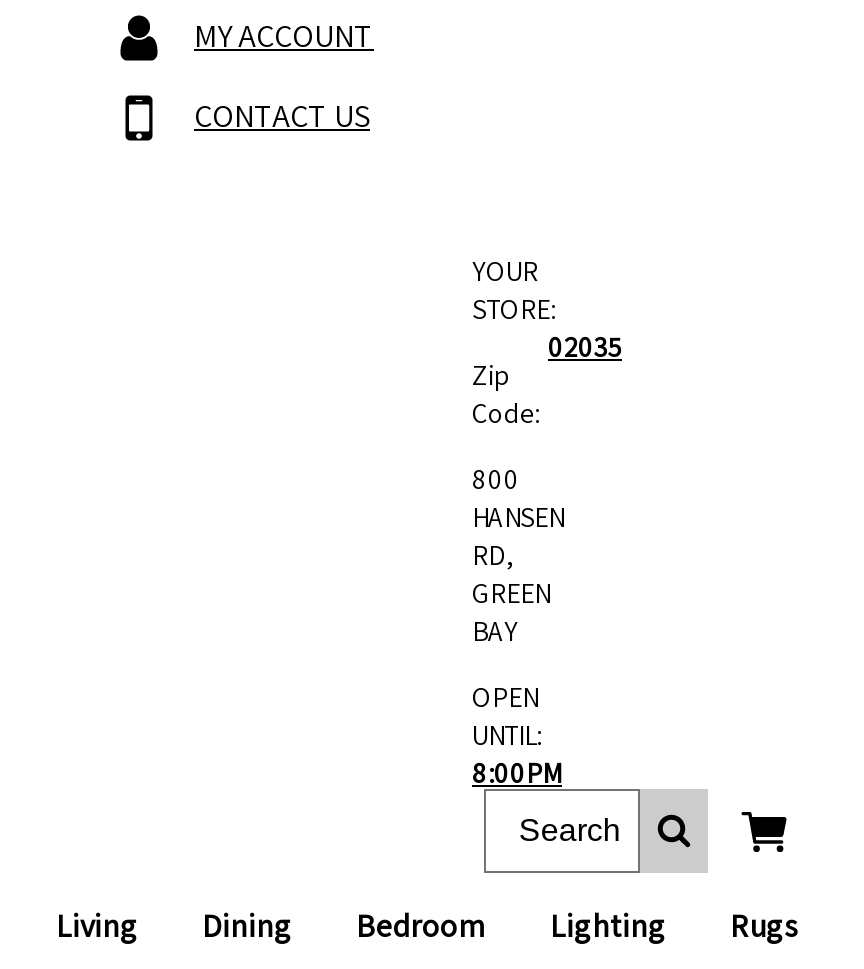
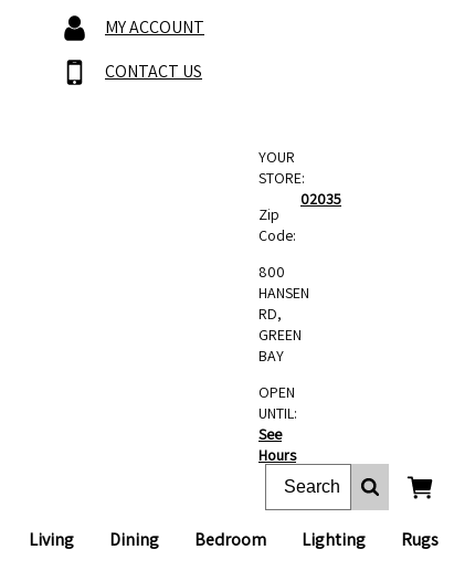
[472,755,562,791] 8:00PM -> [258,424,296,465] See | Hours

